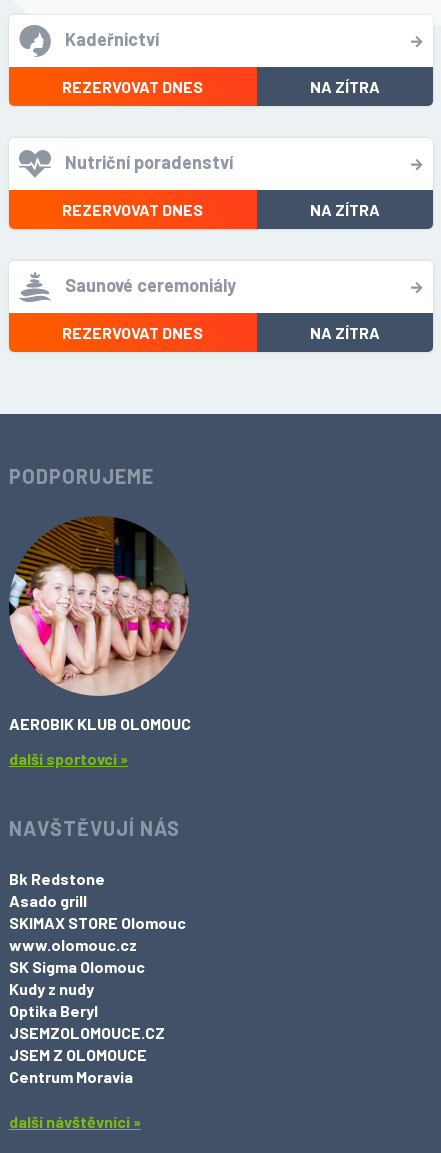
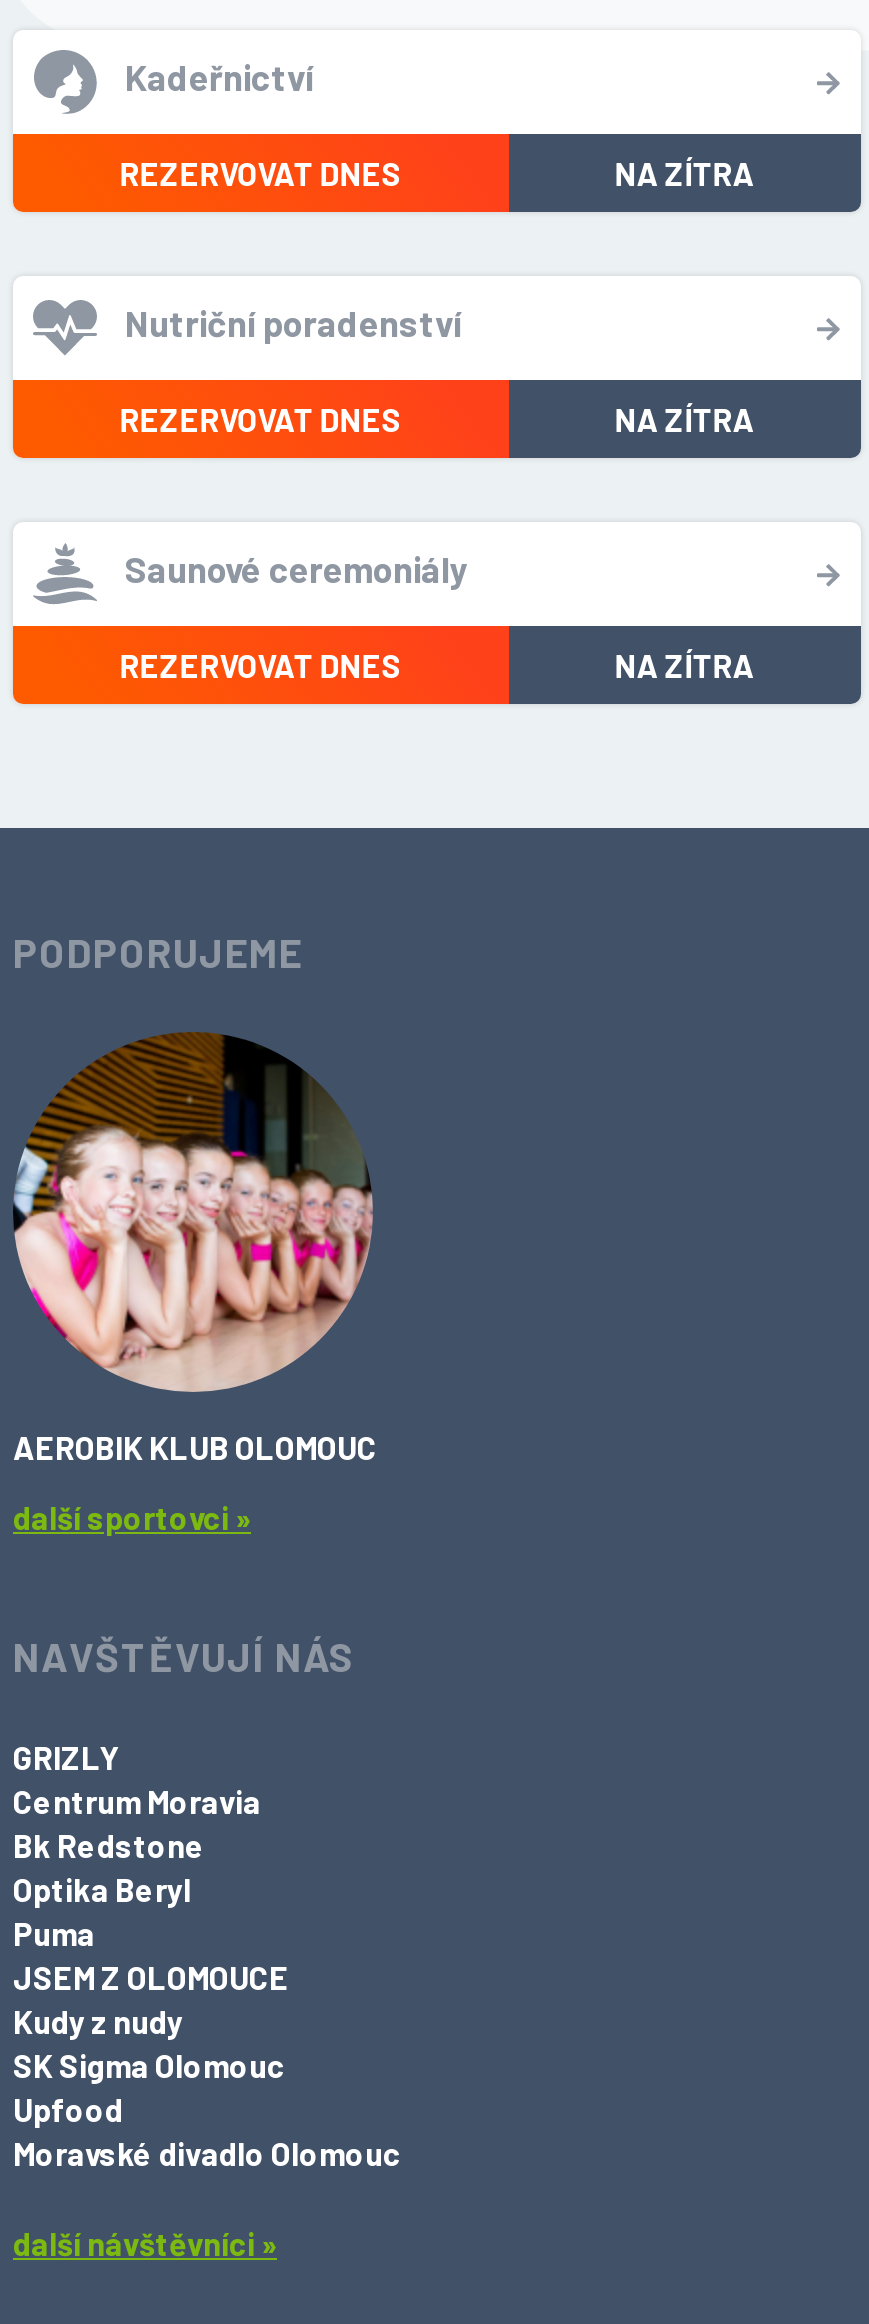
none -> [13,1739,119,1777] GRIZLY
moved [9,869,105,888] -> [13,1827,205,1865]: Bk Redstone
[9,891,186,954] Asado grill | SKIMAX STORE Olomouc | www.olomouc.cz -> [13,1915,95,1953] Puma
moved [9,957,145,976] -> [13,2047,285,2085]: SK Sigma Olomouc
moved [9,979,98,1020] -> [13,1871,191,2041]: Kudy z nudy | Optika Beryl
[9,1023,165,1042] JSEMZOLOMOUCE.CZ -> [13,2091,401,2173] Upfood | Moravské divadlo Olomouc
moved [9,1045,147,1064] -> [13,1959,289,1997]: JSEM Z OLOMOUCE
moved [9,1067,133,1086] -> [13,1783,261,1821]: Centrum Moravia

